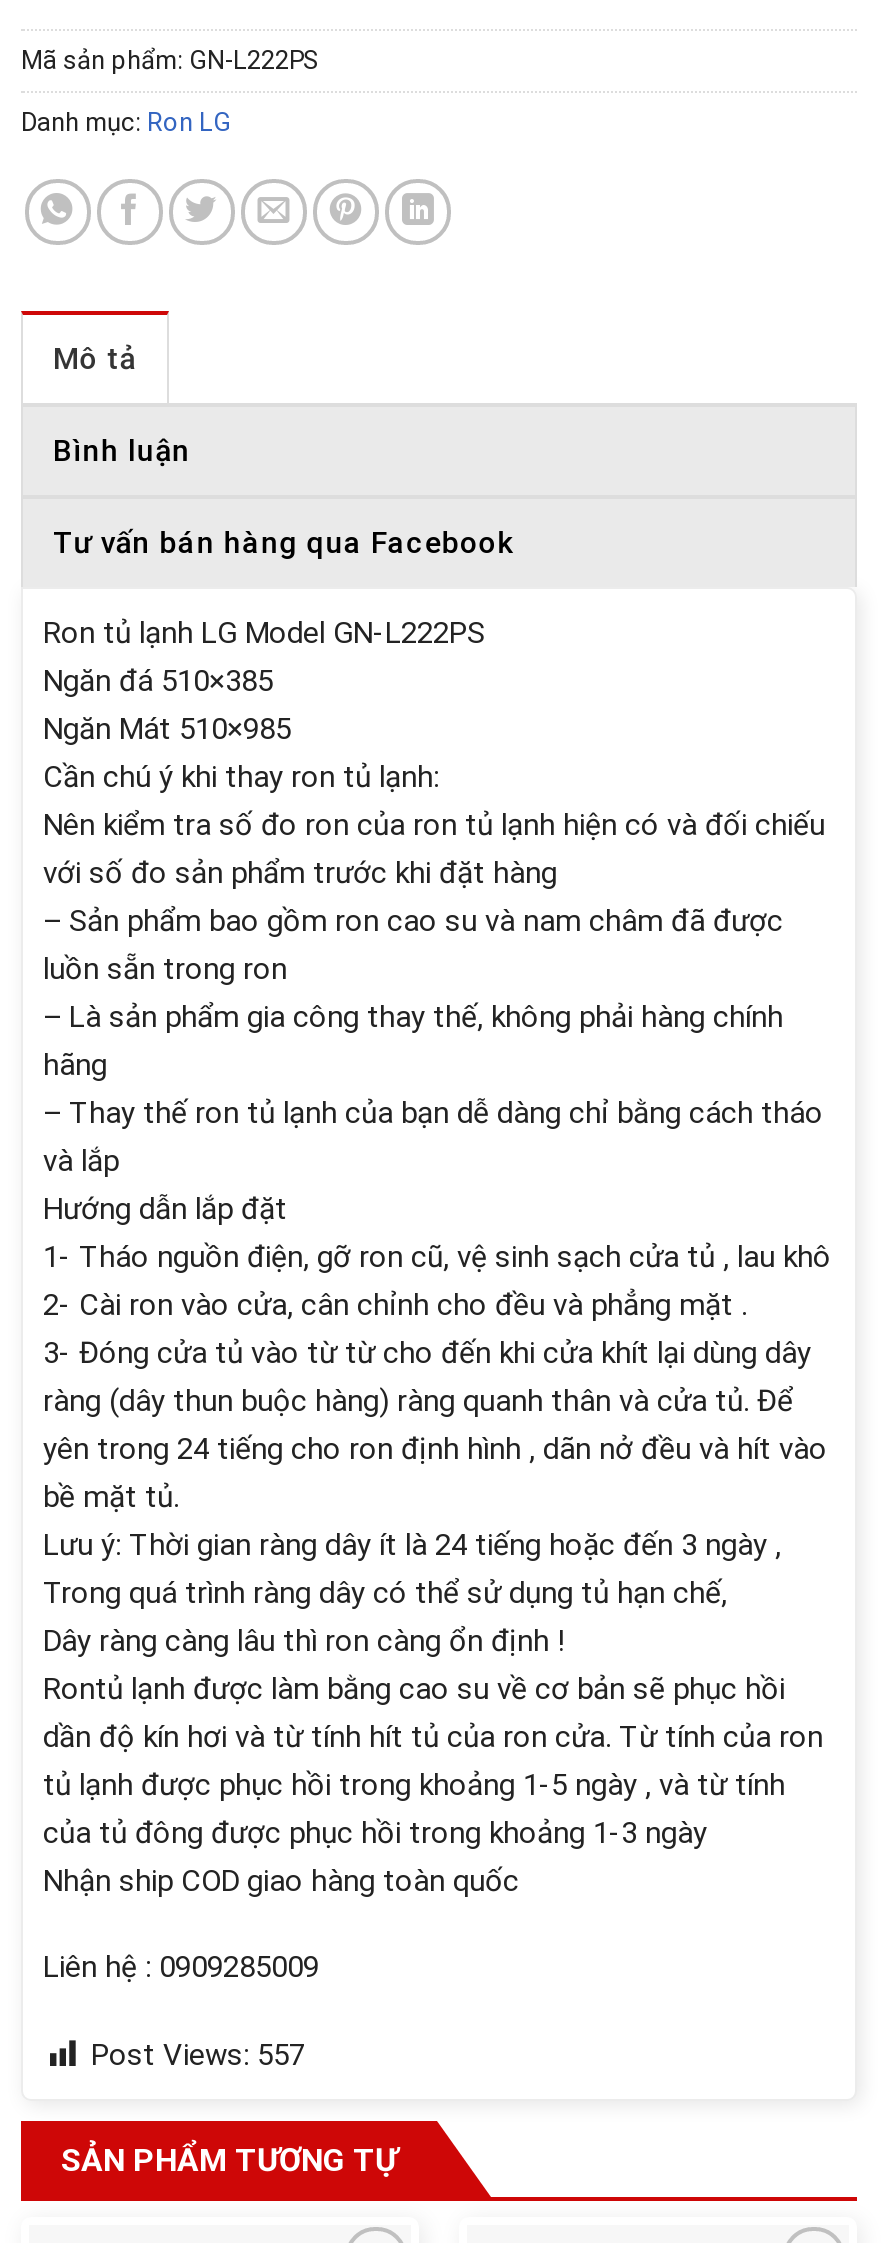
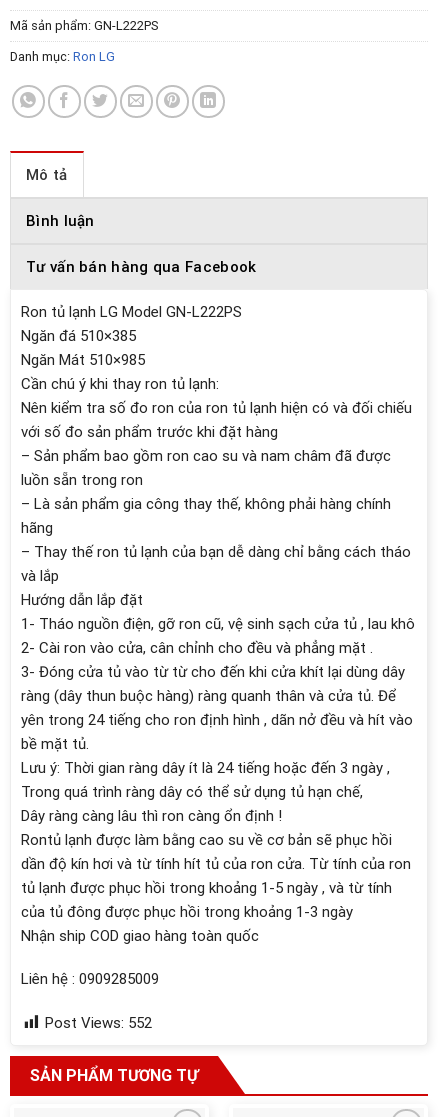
[91,2037,305,2073] Post Views: 557 -> [45,1014,152,1032] Post Views: 552

